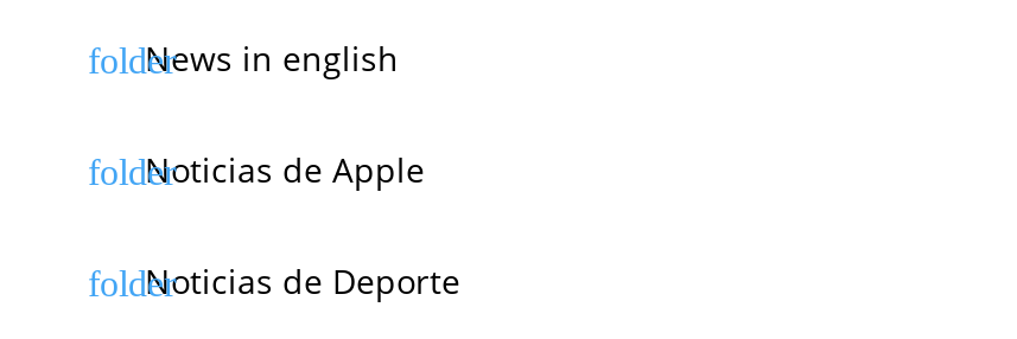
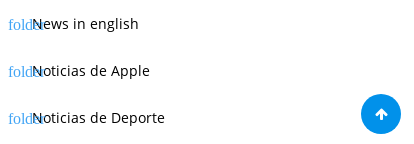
none -> [360,93,402,135] [image]

